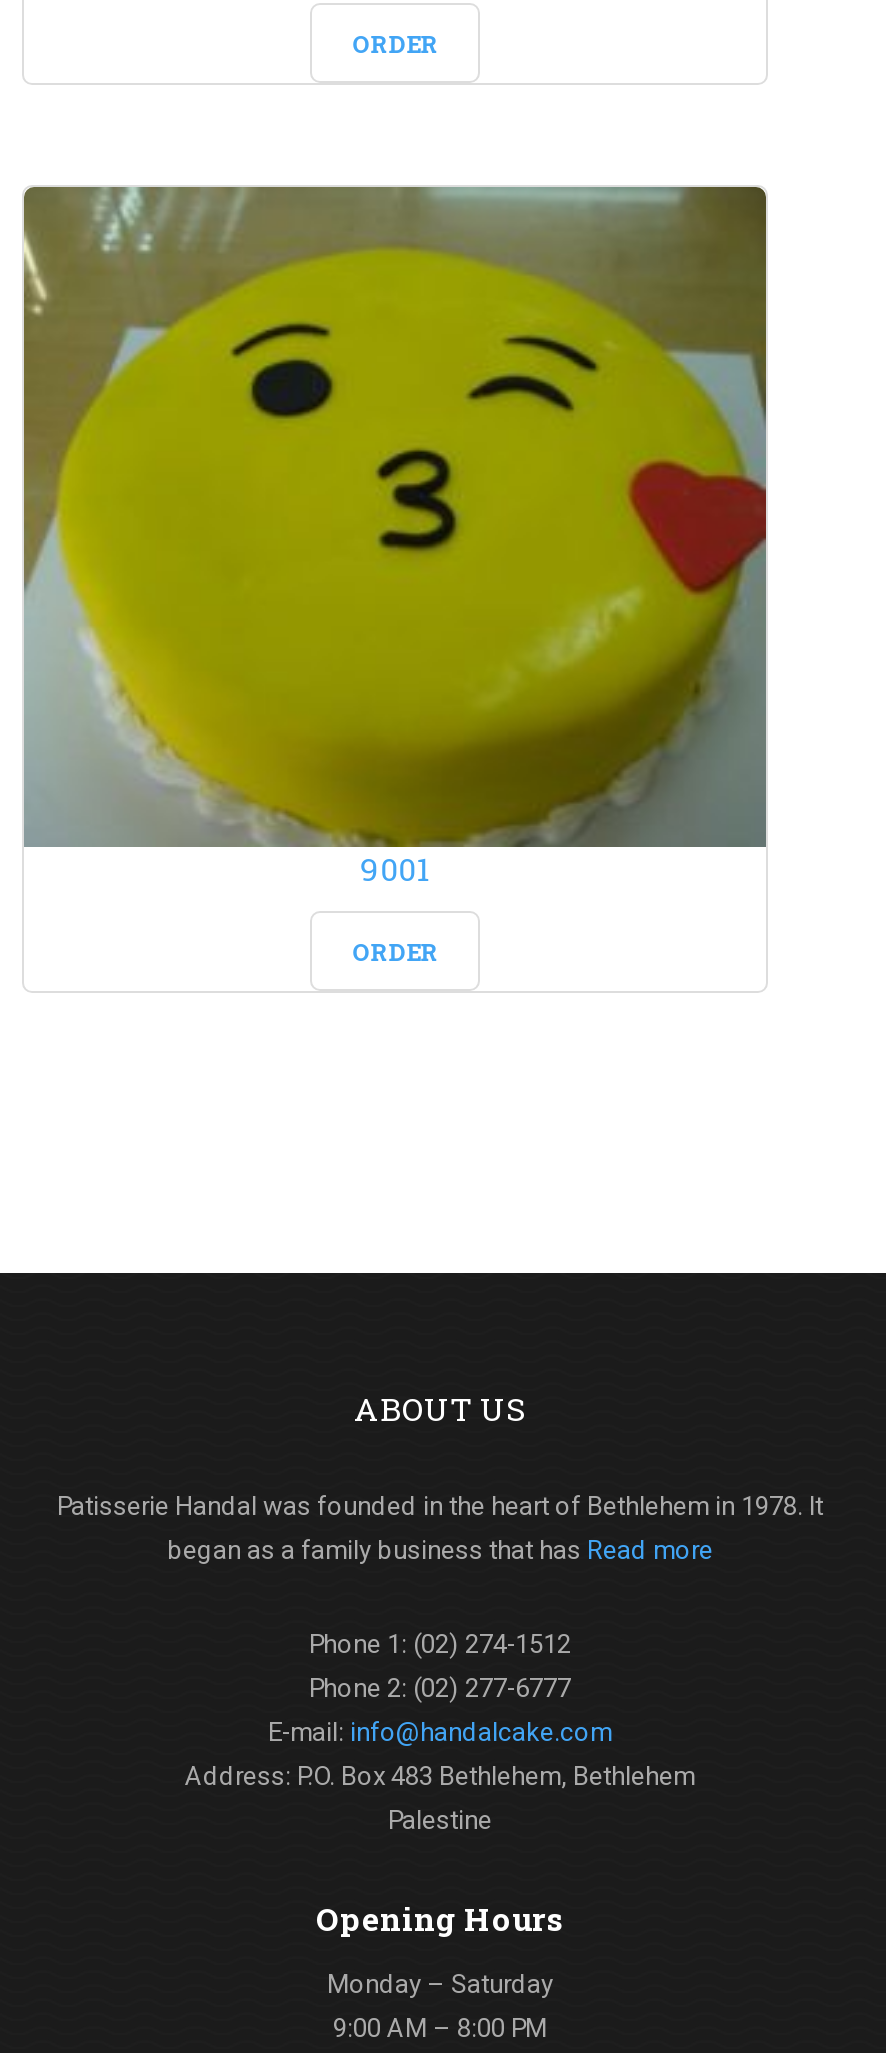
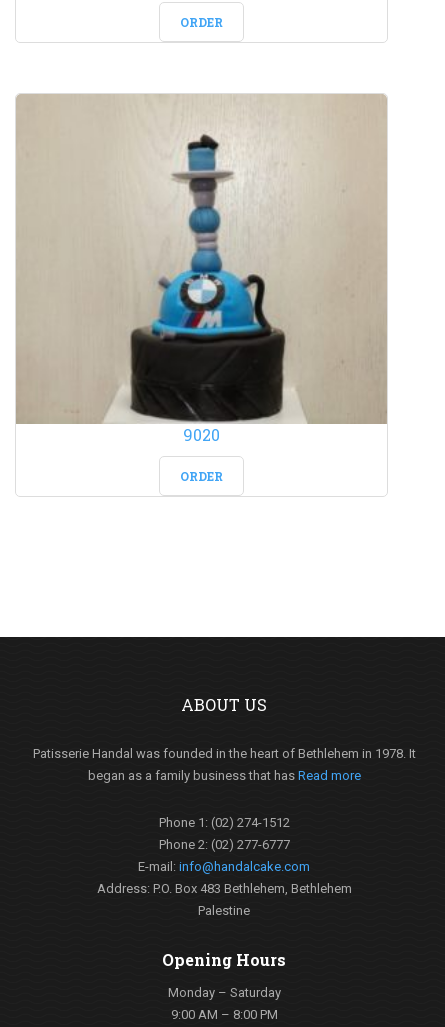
[24,187,766,890] [image] | 9001 -> [17,95,387,445] [image] | 9020

